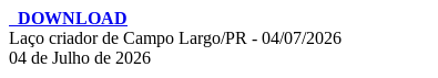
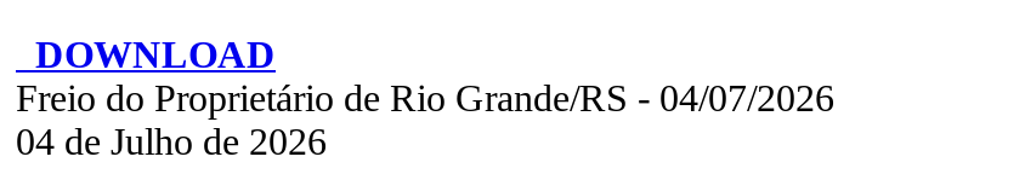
[9,29,342,48] Laço criador de Campo Largo/PR - 04/07/2026 -> [16,78,834,119] Freio do Proprietário de Rio Grande/RS - 04/07/2026

